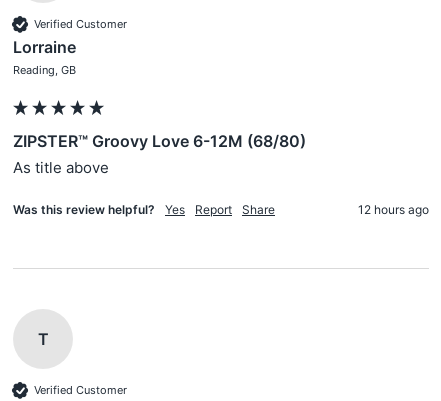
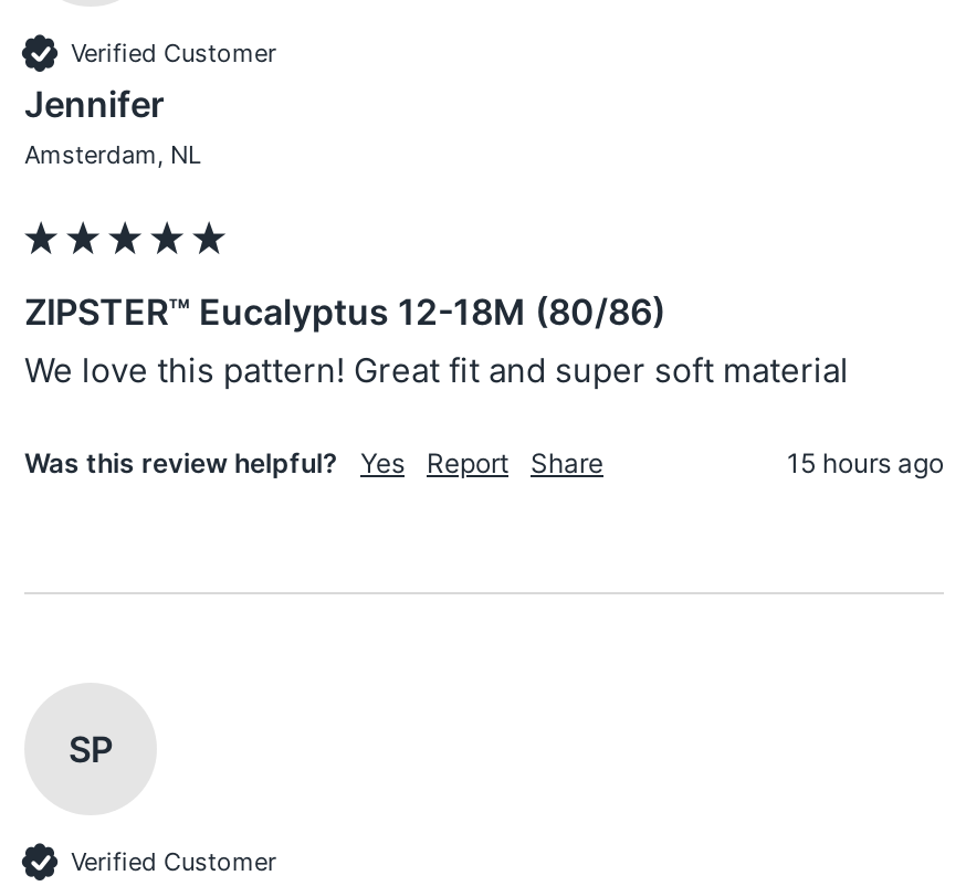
[13,37,76,77] Lorraine | Reading, GB -> [24,82,201,170] Jennifer | Amsterdam, NL
[13,131,306,177] ZIPSTER™ Groovy Love 6-12M (68/80) | As title above -> [24,290,858,391] ZIPSTER™ Eucalyptus 12-18M (80/86) | We love this pattern! Great fit and super soft material
[358,202,429,217] 12 hours ago -> [787,447,944,480] 15 hours ago
[37,329,48,349] T -> [69,727,113,771] SP

